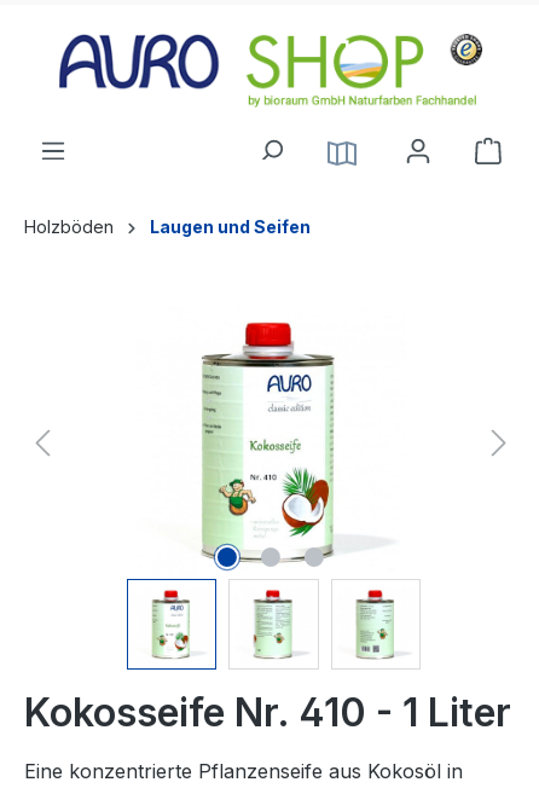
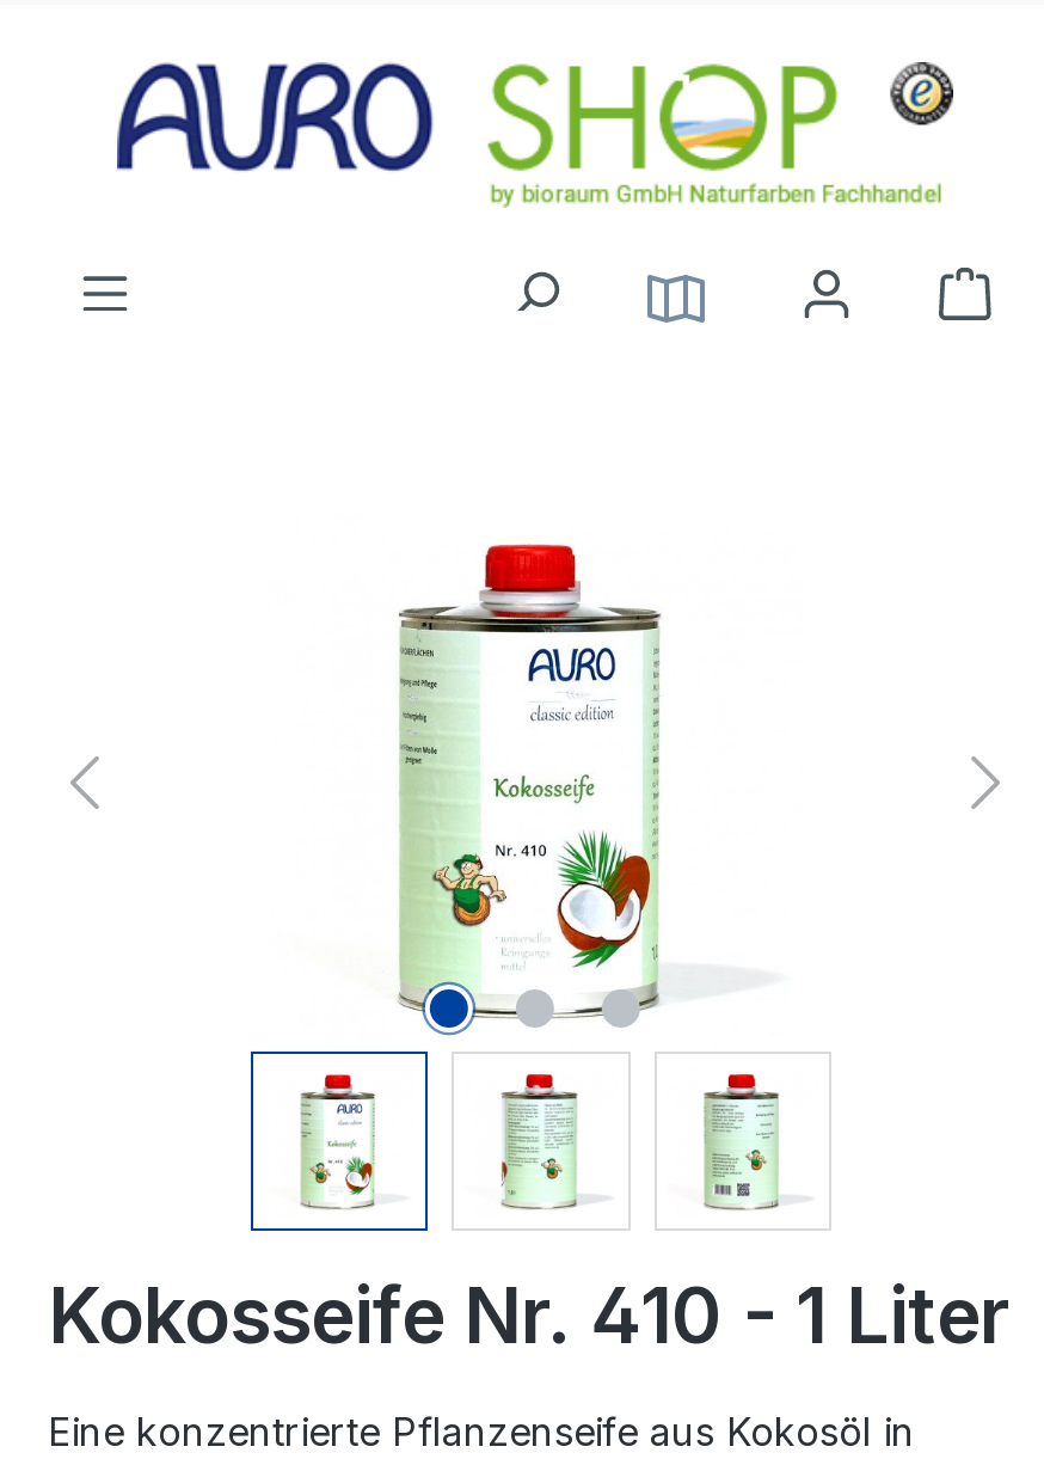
[24,217,311,237] Holzböden | Laugen und Seifen -> none

